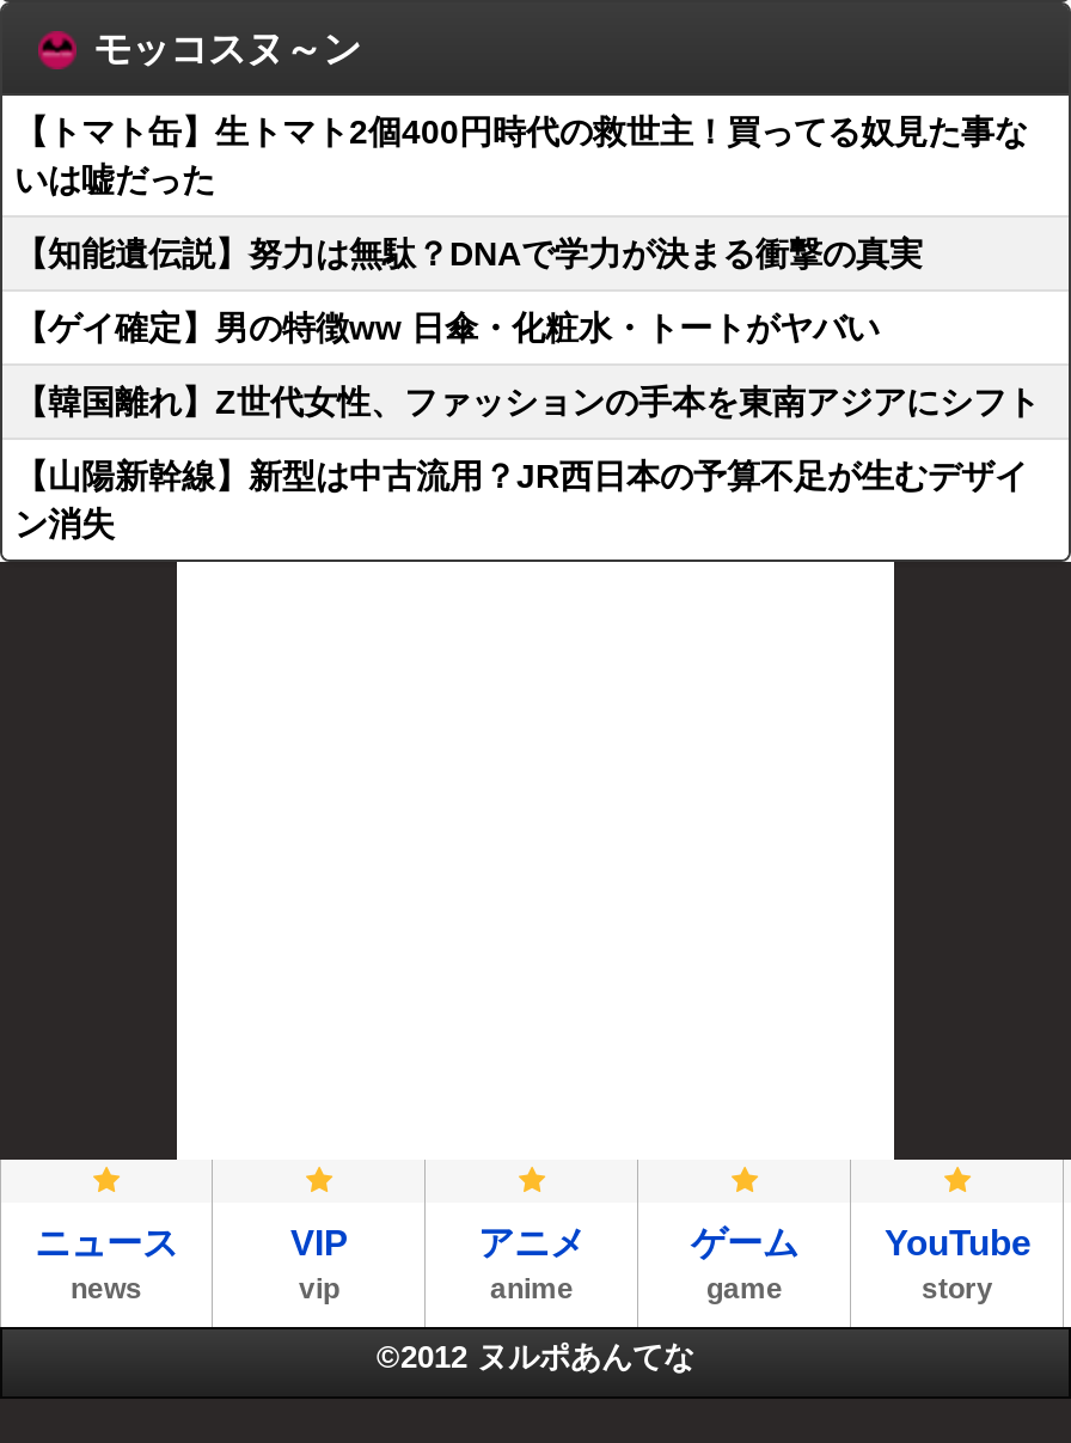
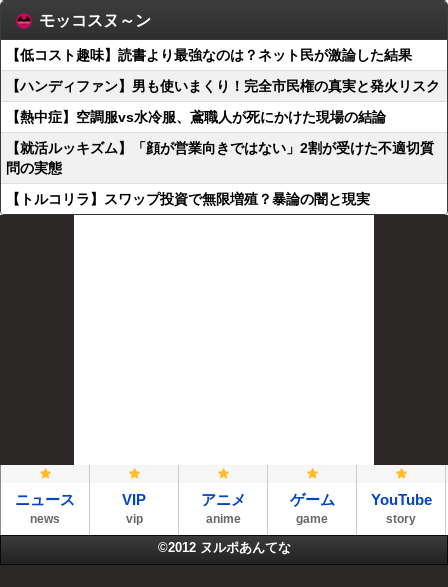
[14,112,1028,198] 【トマト缶】生トマト2個400円時代の救世主！買ってる奴見た事な | いは嘘だった -> [6,47,412,63] 【低コスト趣味】読書より最強なのは？ネット民が激論した結果
[14,234,923,273] 【知能遺伝説】努力は無駄？DNAで学力が決まる衝撃の真実 -> [6,78,440,94] 【ハンディファン】男も使いまくり！完全市民権の真実と発火リスク
[14,308,880,347] 【ゲイ確定】男の特徴ww 日傘・化粧水・トートがヤバい -> [6,109,386,125] 【熱中症】空調服vs水冷服、鳶職人が死にかけた現場の結論
[14,383,1040,421] 【韓国離れ】Z世代女性、ファッションの手本を東南アジアにシフト -> [6,140,434,176] 【就活ルッキズム】「顔が営業向きではない」2割が受けた不適切質 | 問の実態
[14,457,1028,543] 【山陽新幹線】新型は中古流用？JR西日本の予算不足が生むデザイ | ン消失 -> [6,191,370,207] 【トルコリラ】スワップ投資で無限増殖？暴論の闇と現実

